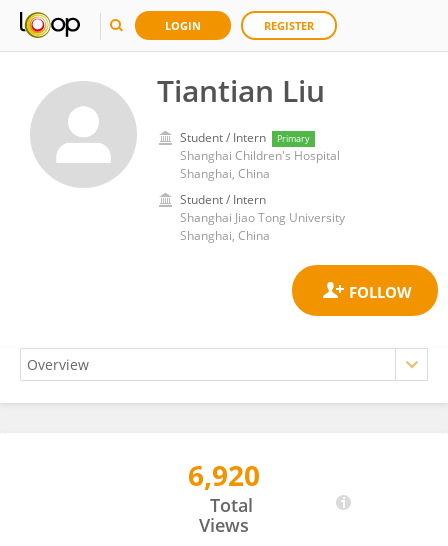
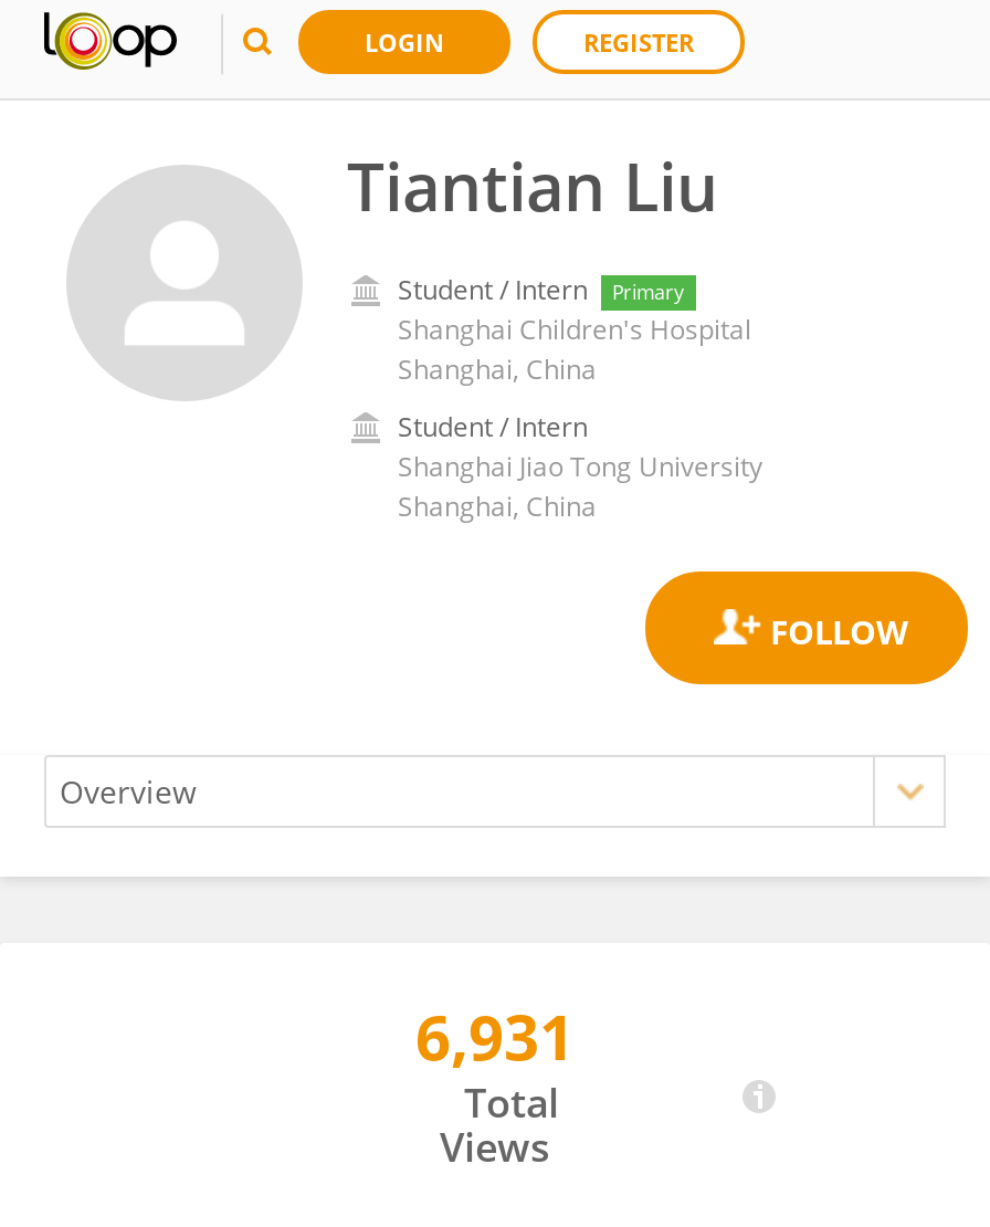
[188,456,260,494] 6,920 -> [415,994,575,1078] 6,931

